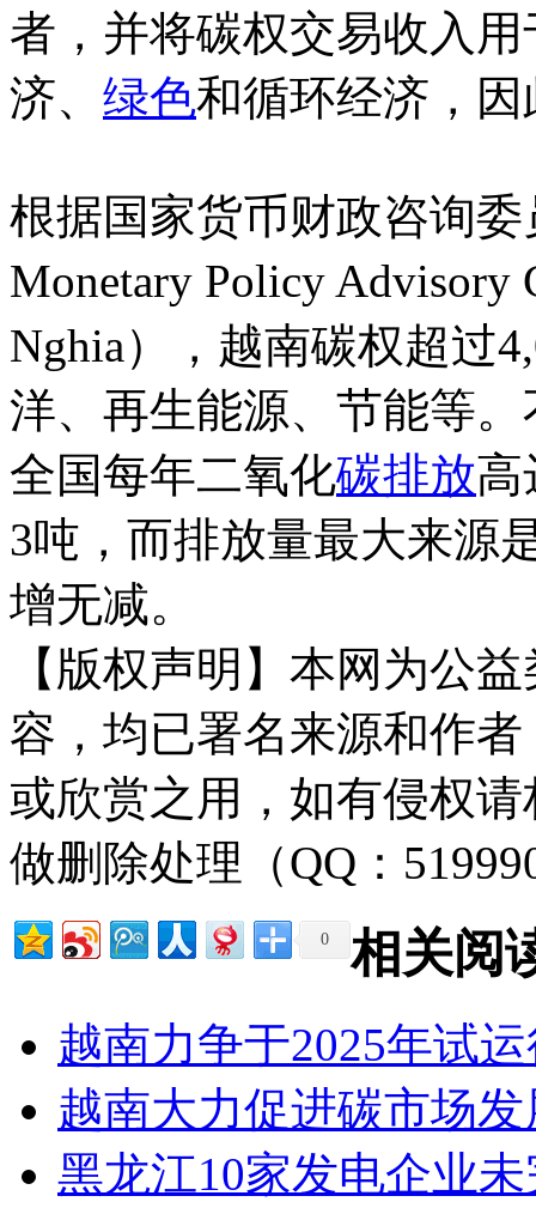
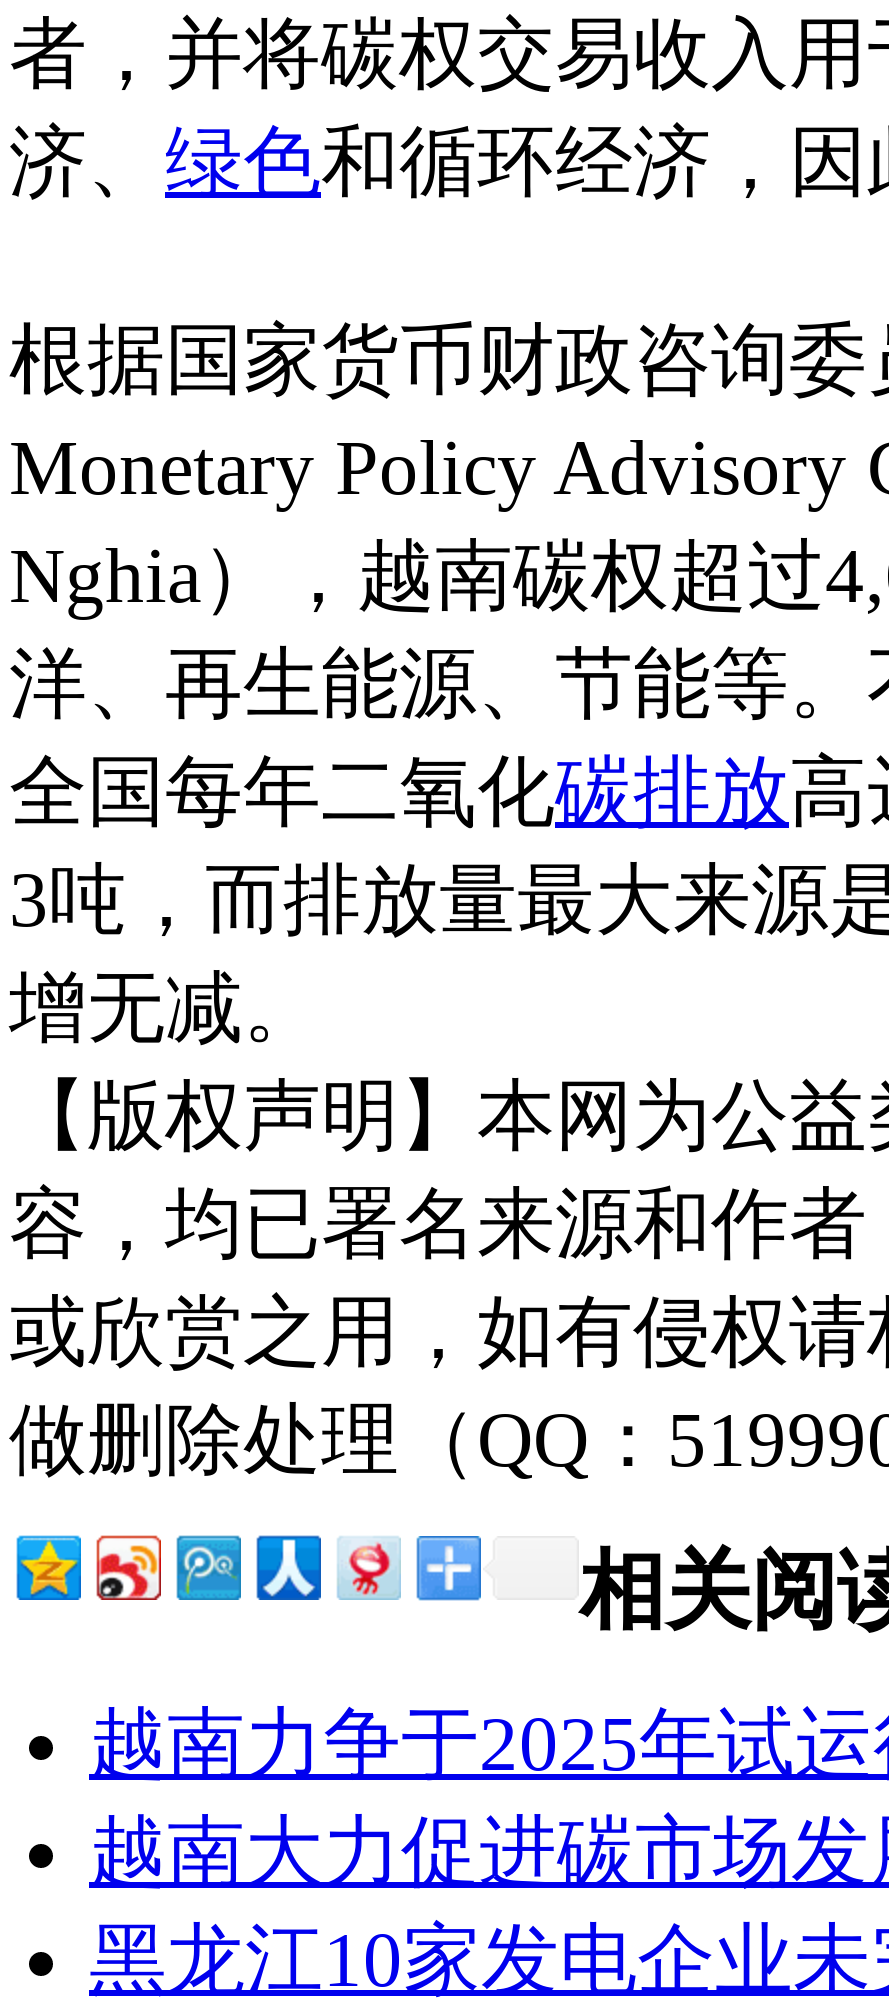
[321,930,329,948] 0 -> none

